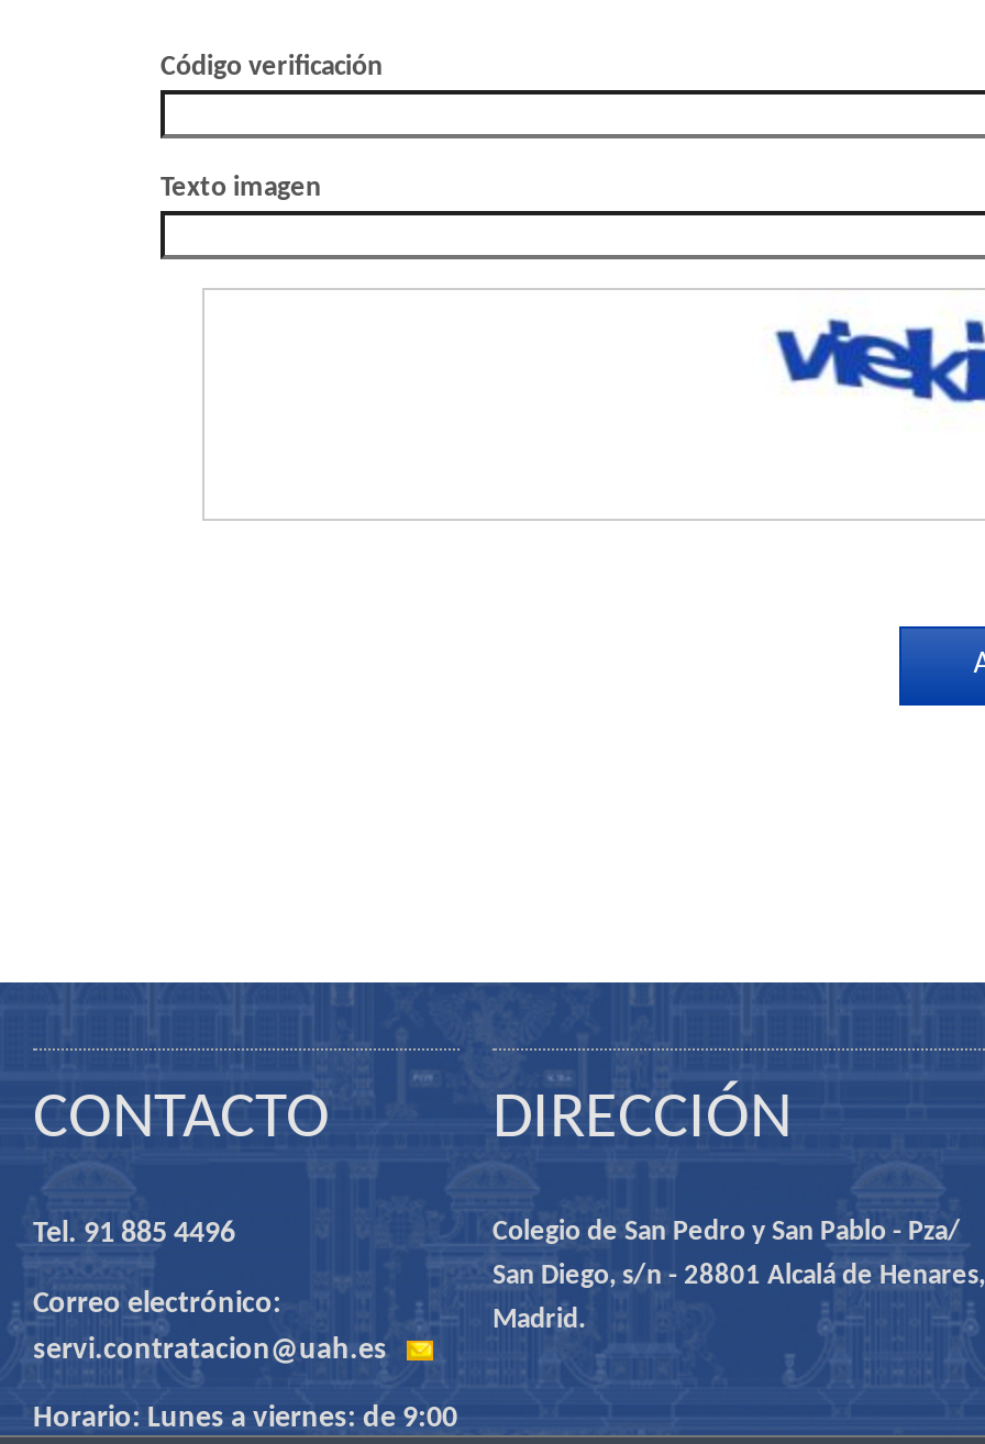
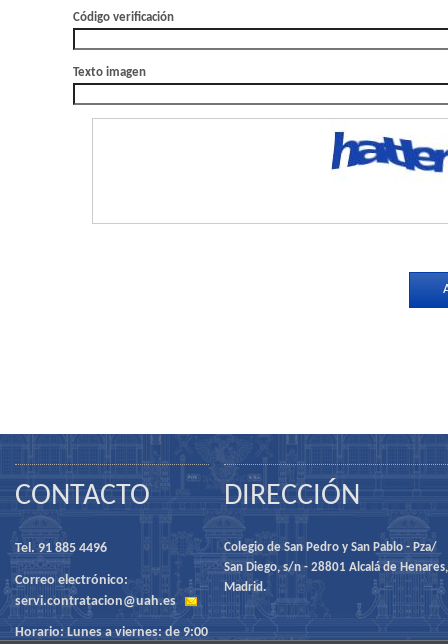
[730,316,978,407] [image] -> [330,130,445,173] [image]

